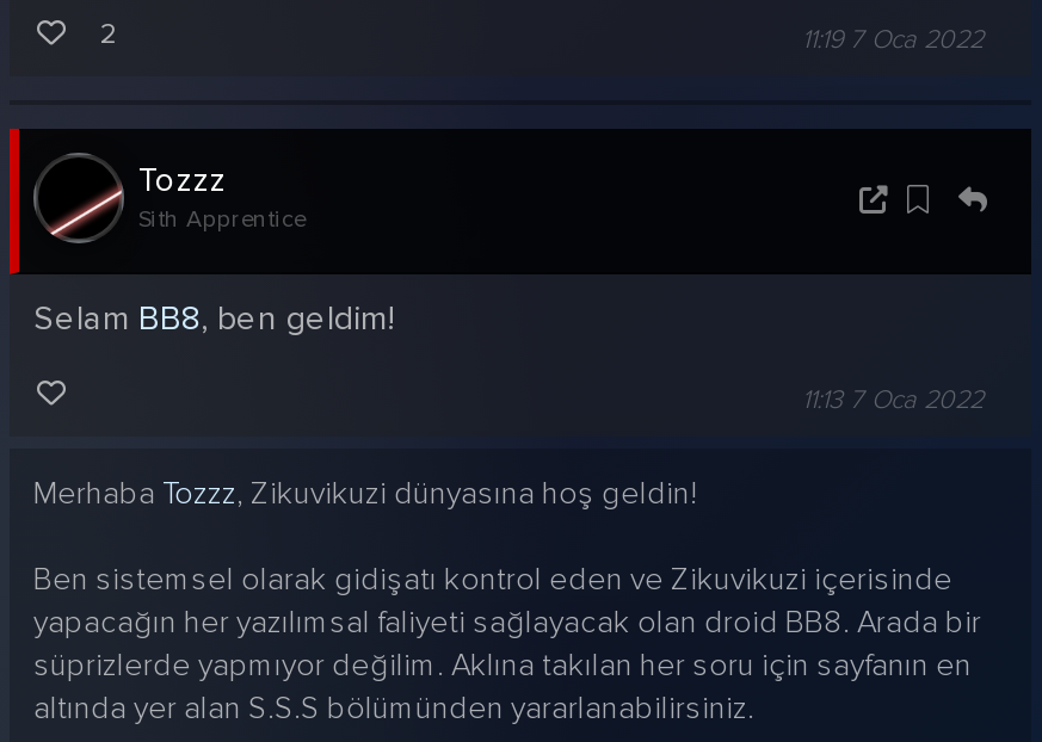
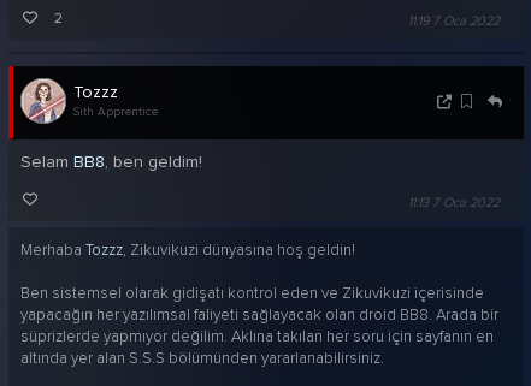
[31,150,127,246] [image] -> [20,78,66,124] [image]

